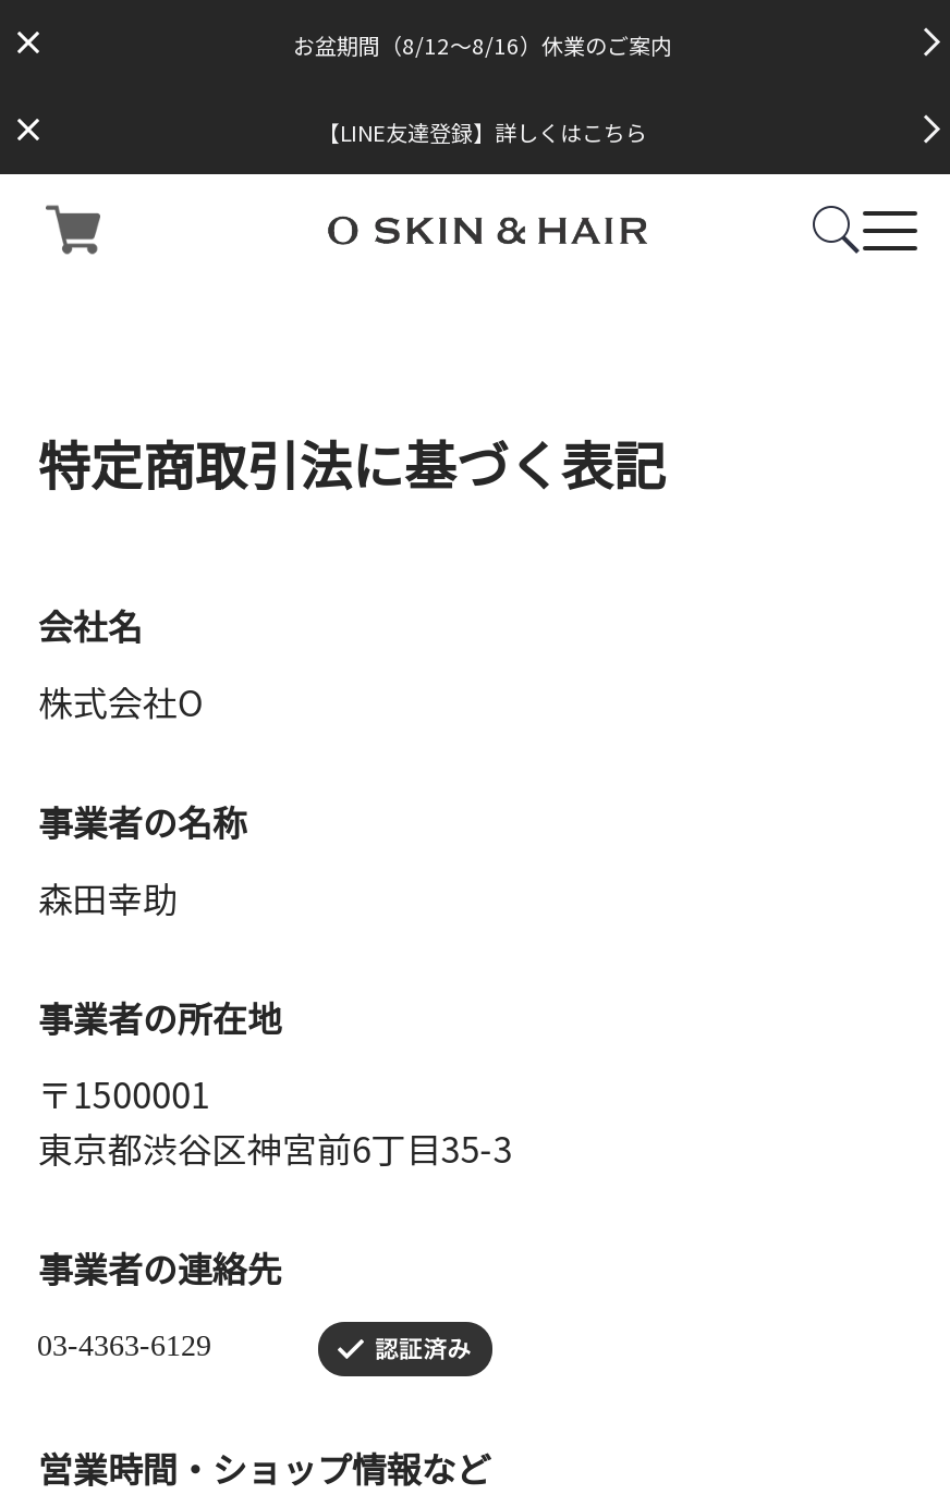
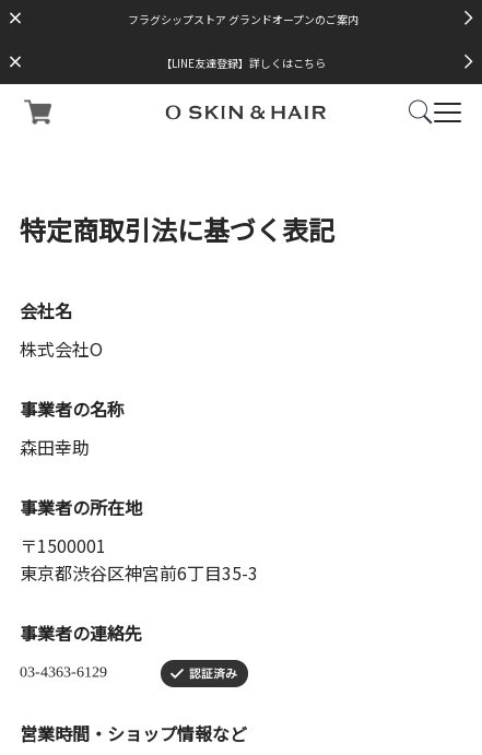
[293,27,672,60] お盆期間（8/12～8/16）休業のご案内 -> [128,10,358,27] フラグシップストア グランドオープンのご案内

